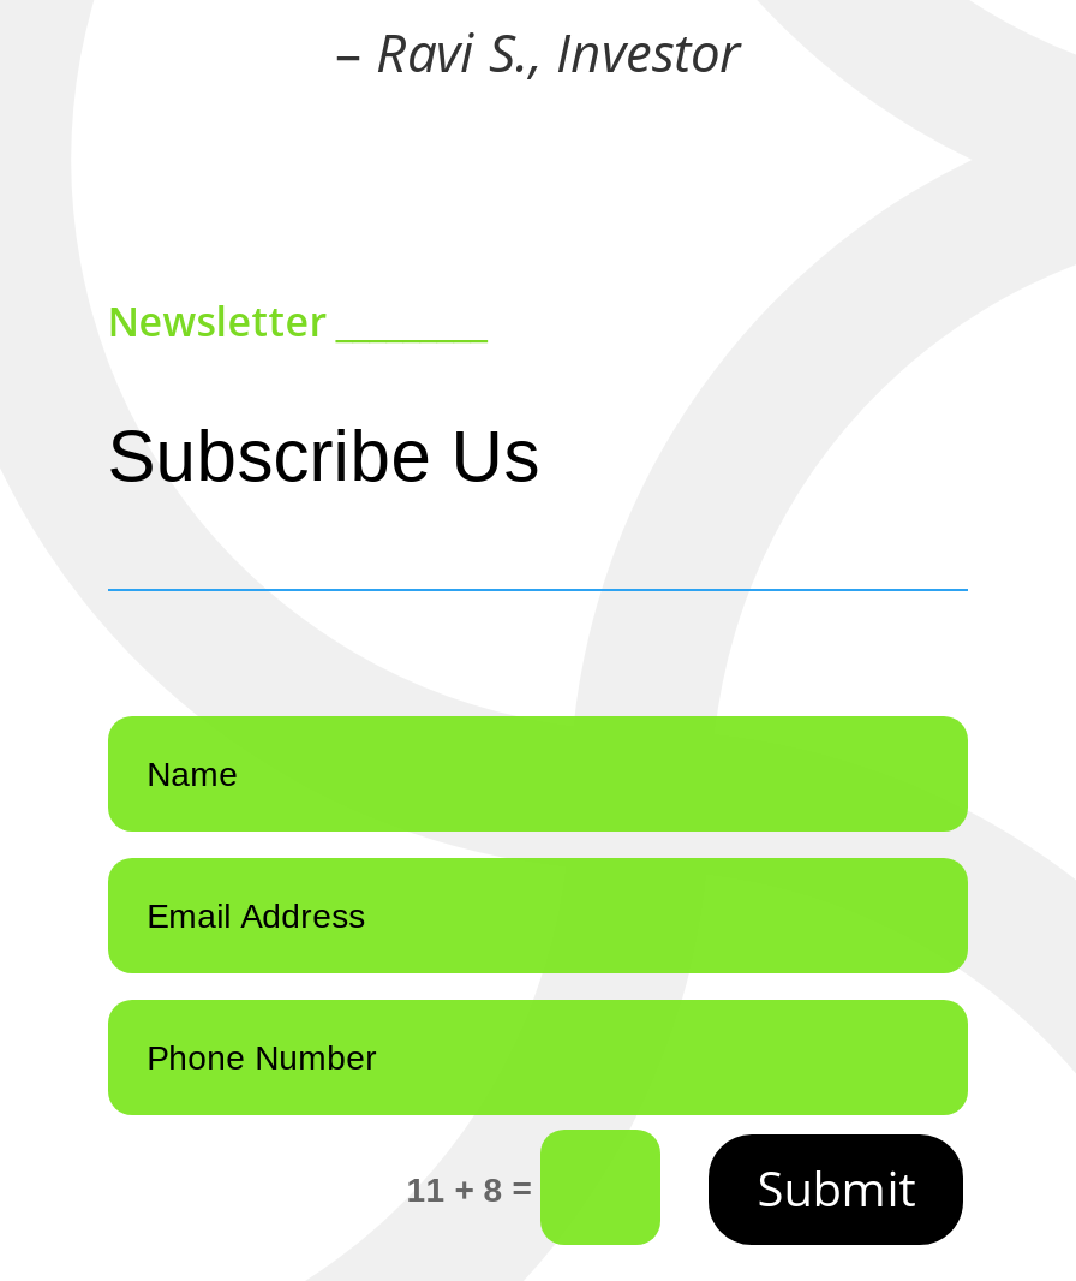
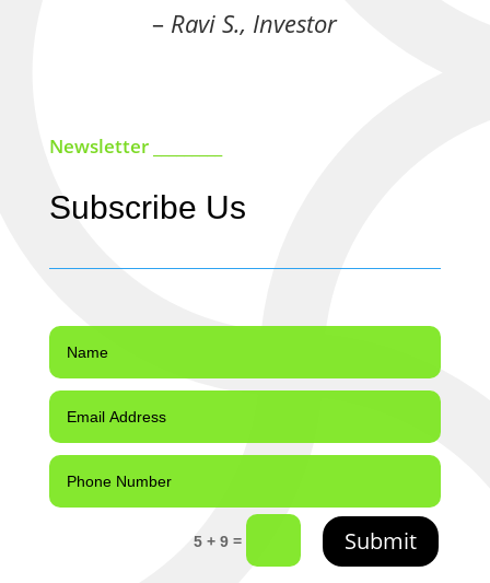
[406,1168,541,1208] 11 + 8 = -> [194,531,246,550] 5 + 9 =

